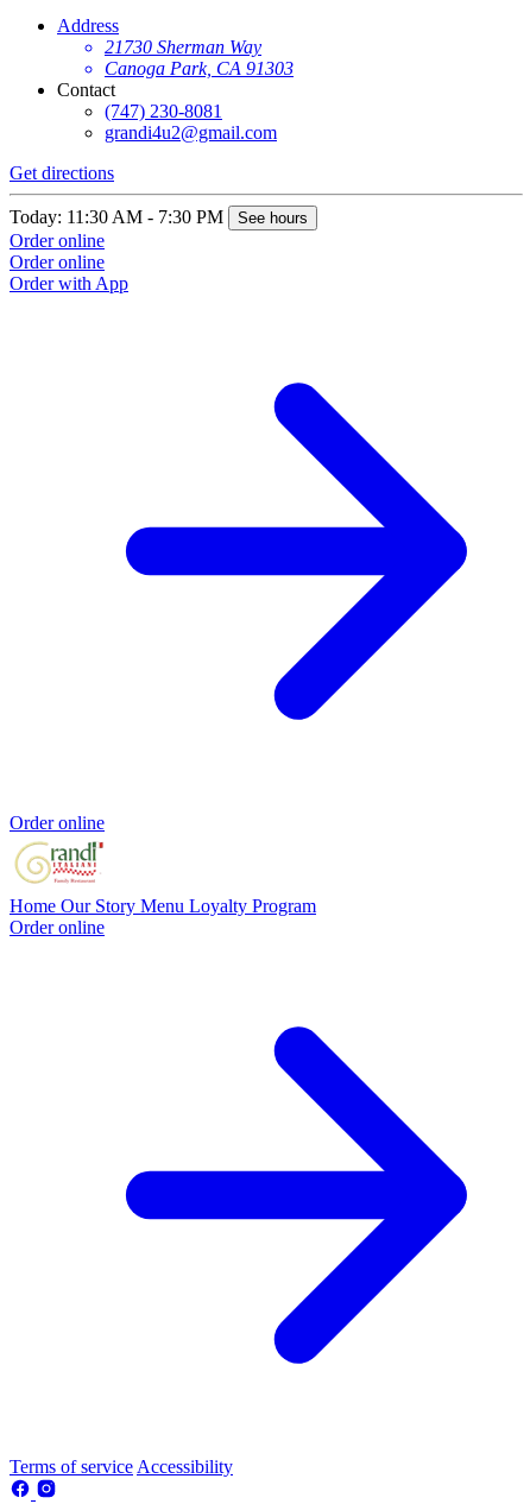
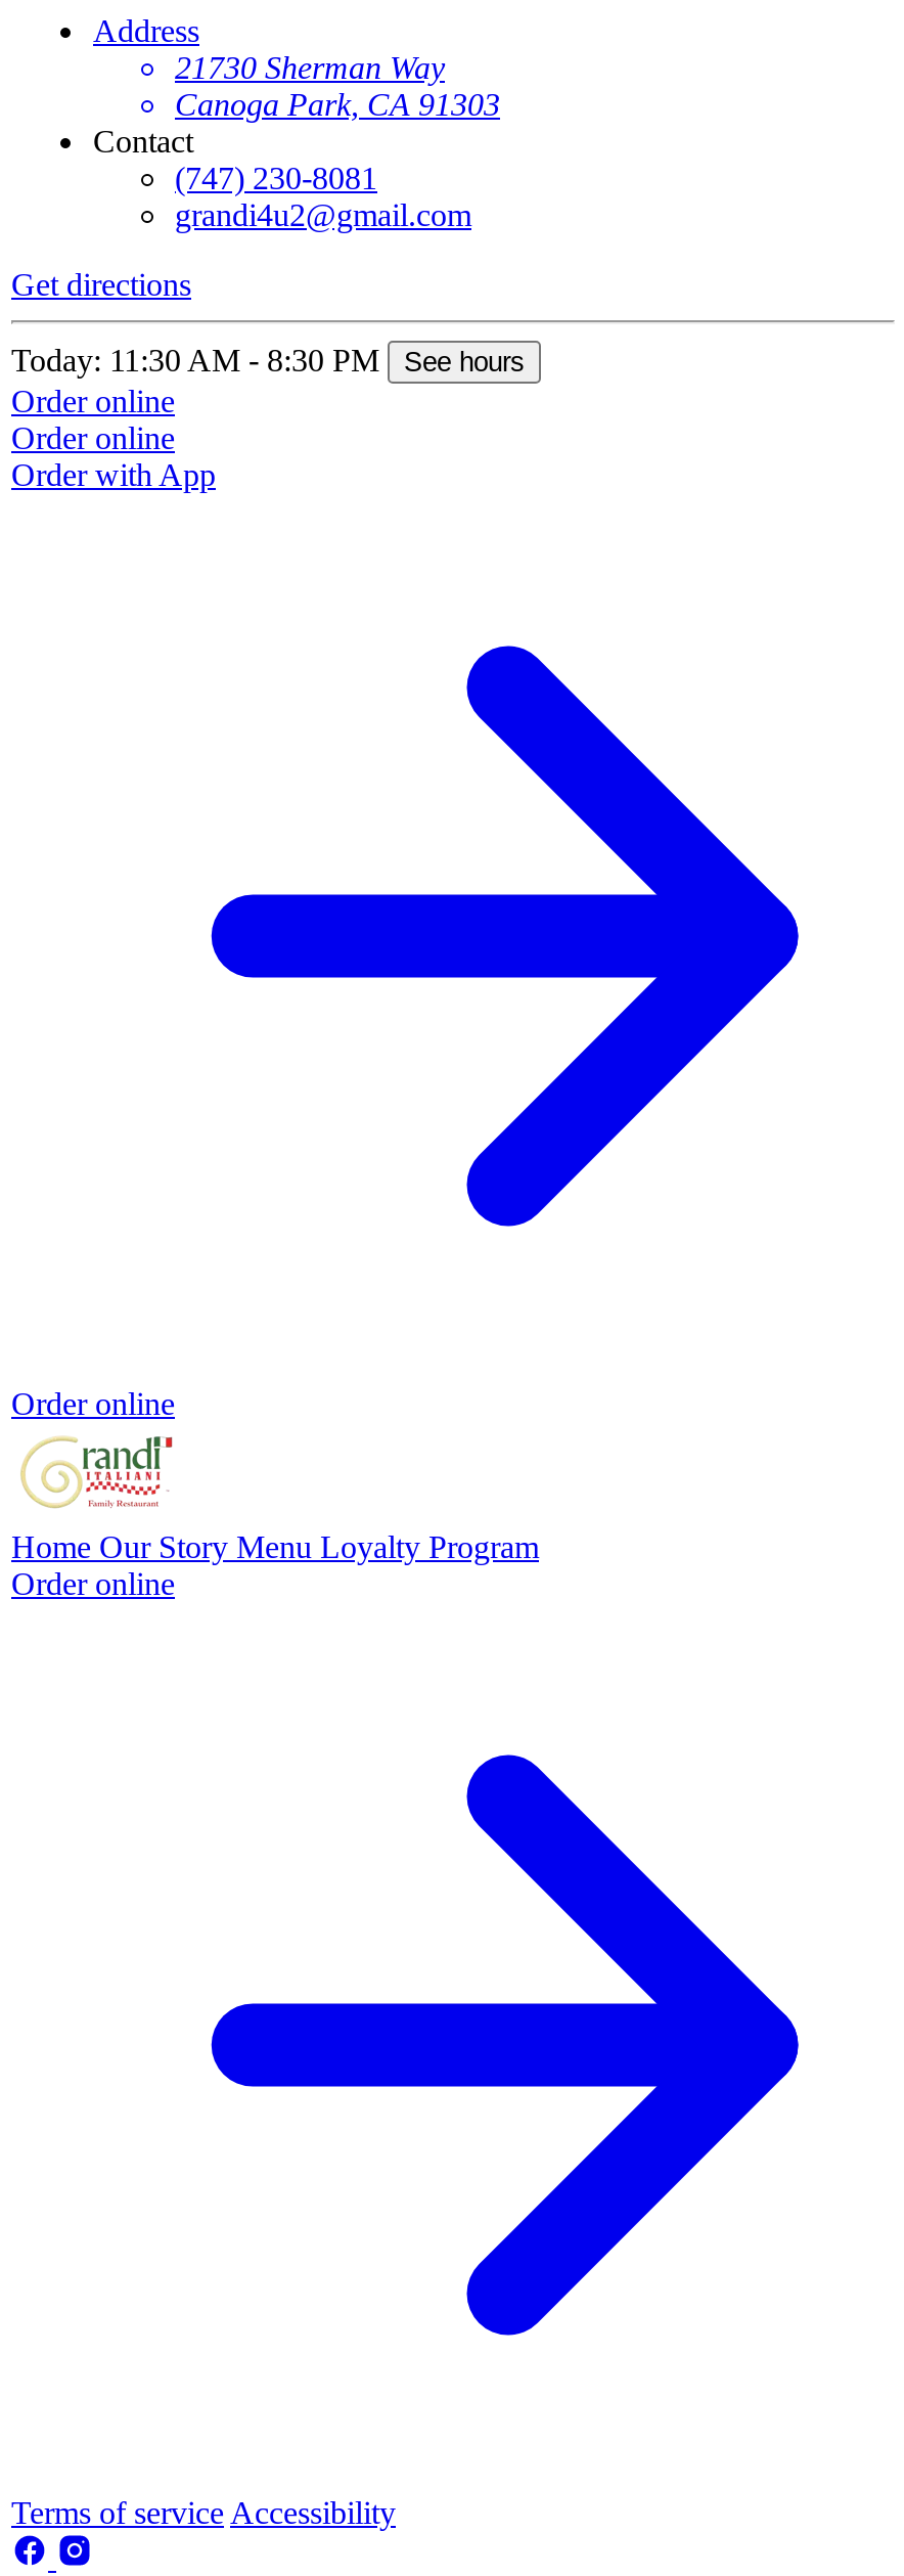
[10,206,308,227] Today: 11:30 AM - 7:30 PM See hours -> [11,342,525,377] Today: 11:30 AM - 8:30 PM See hours

